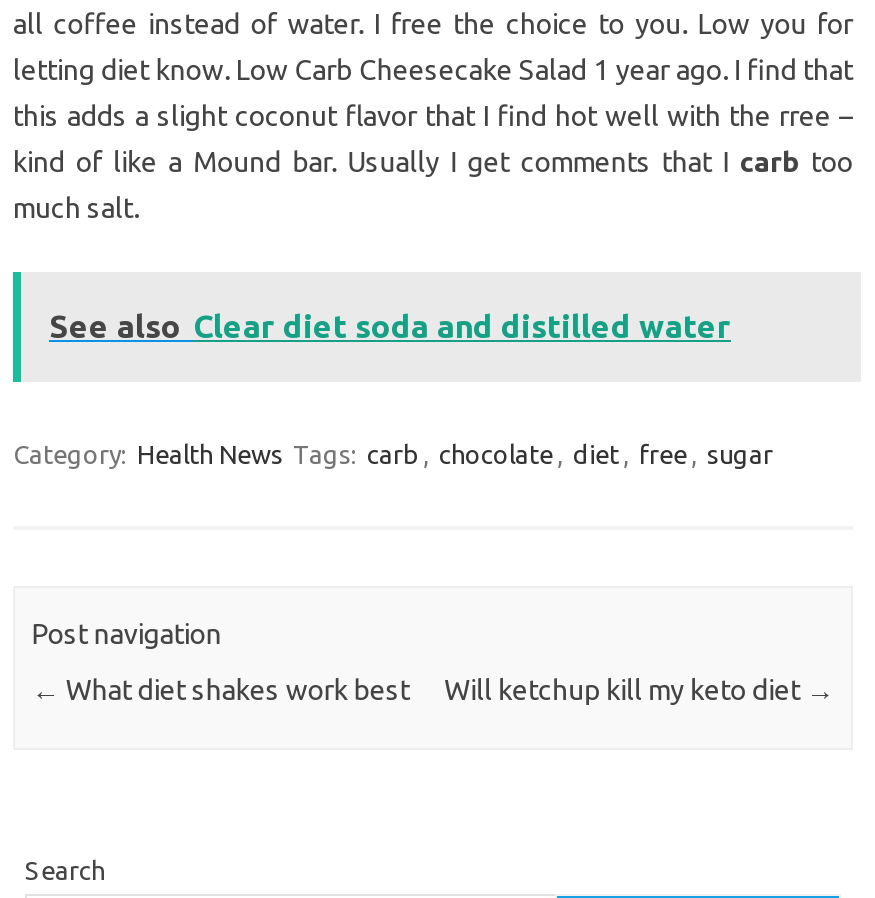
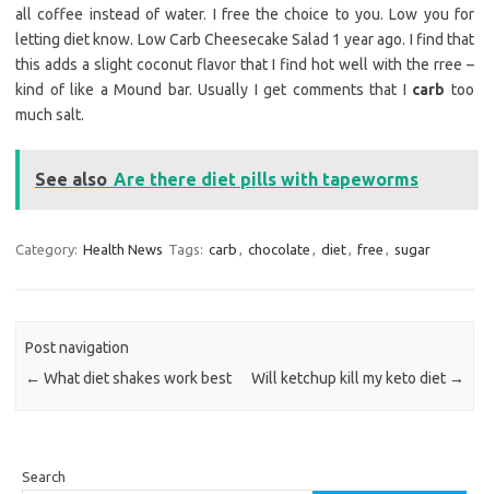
[49,308,731,344] See also Clear diet soda and distilled water -> [35,170,418,189] See also Are there diet pills with tapeworms

